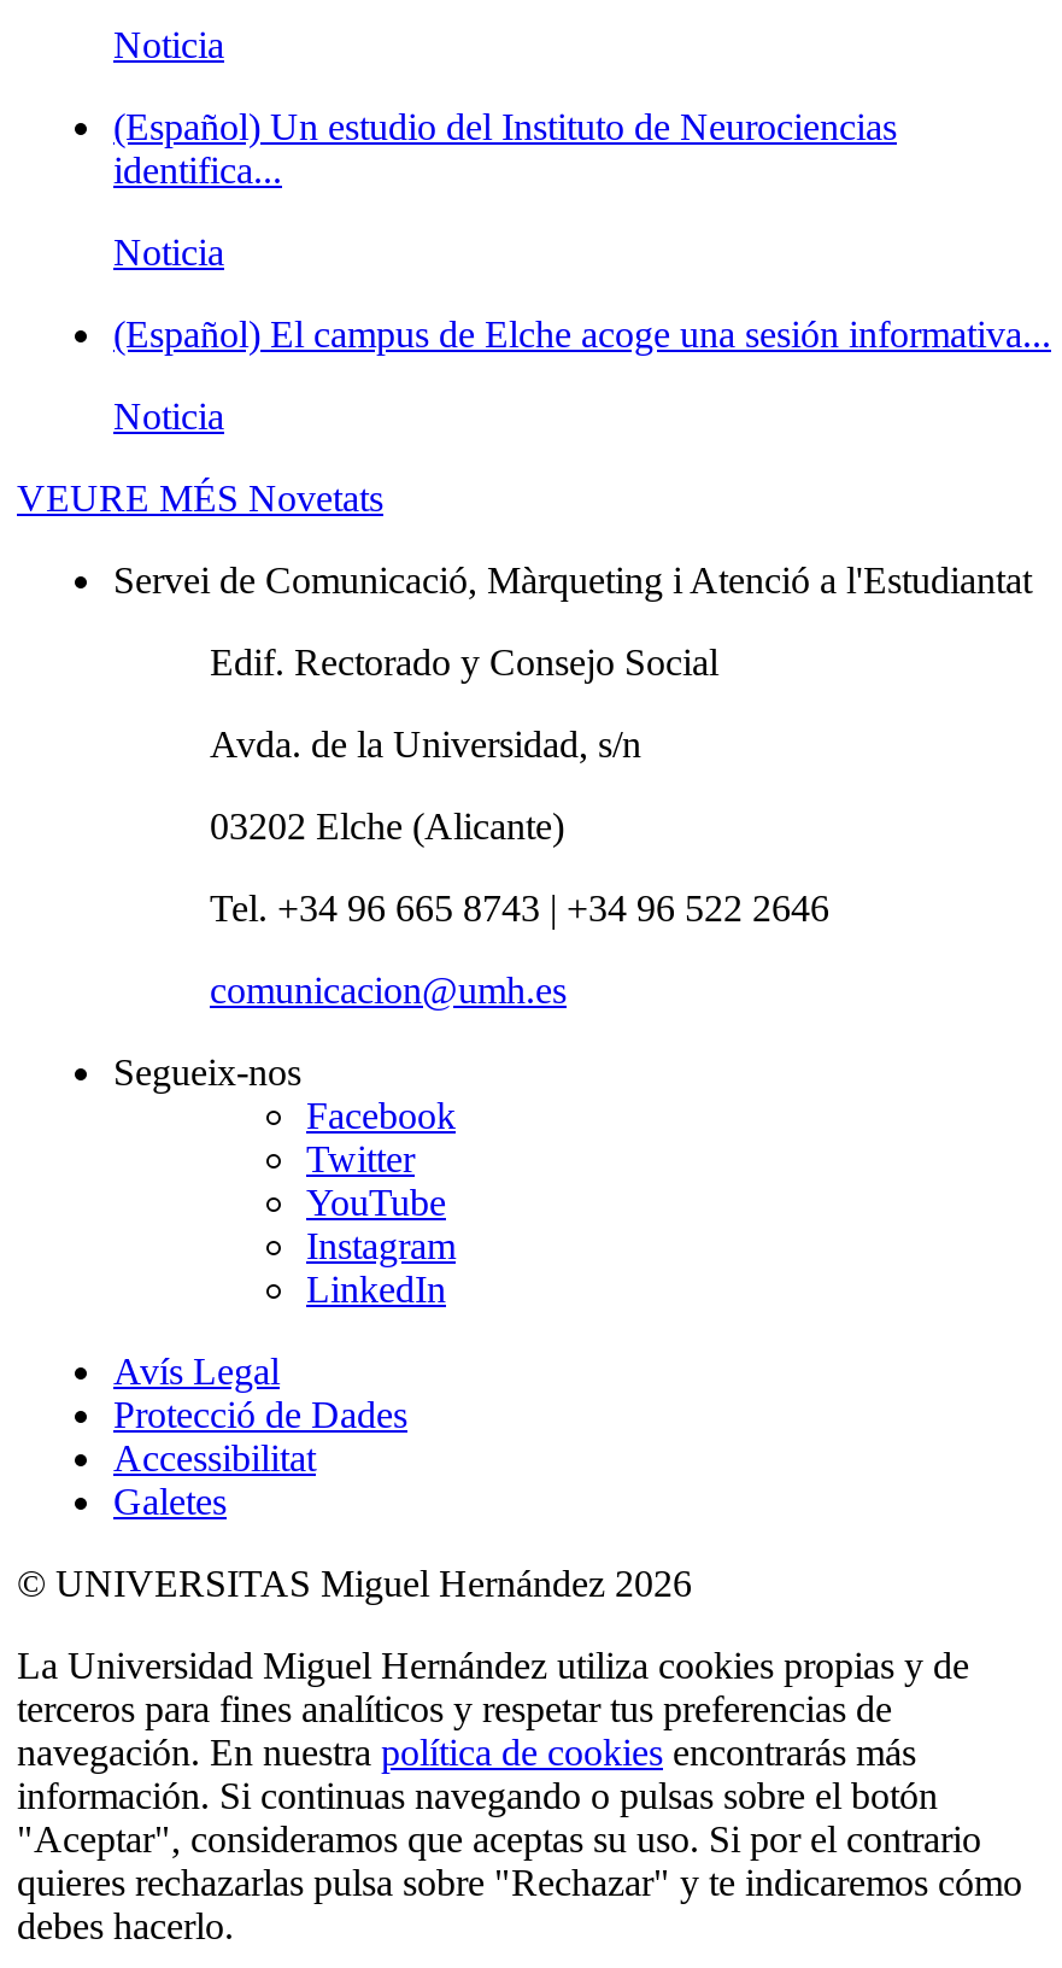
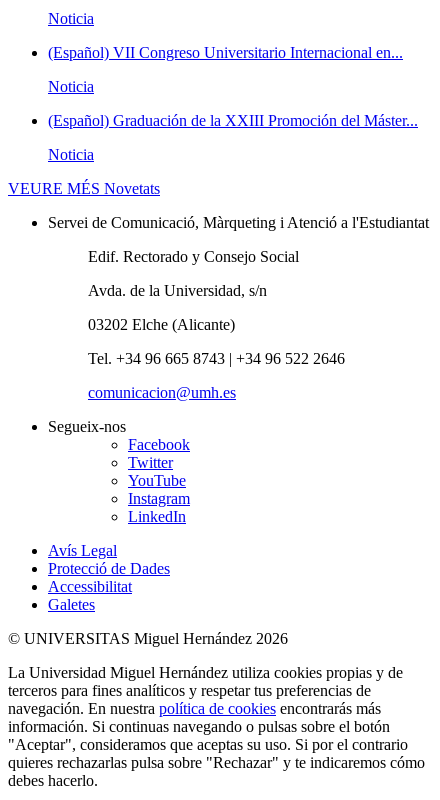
[113,105,897,190] (Español) Un estudio del Instituto de Neurociencias | identifica... -> [48,44,403,61] (Español) VII Congreso Universitario Internacional en...
[113,313,1051,354] (Español) El campus de Elche acoge una sesión informativa... -> [48,112,418,129] (Español) Graduación de la XXIII Promoción del Máster...

